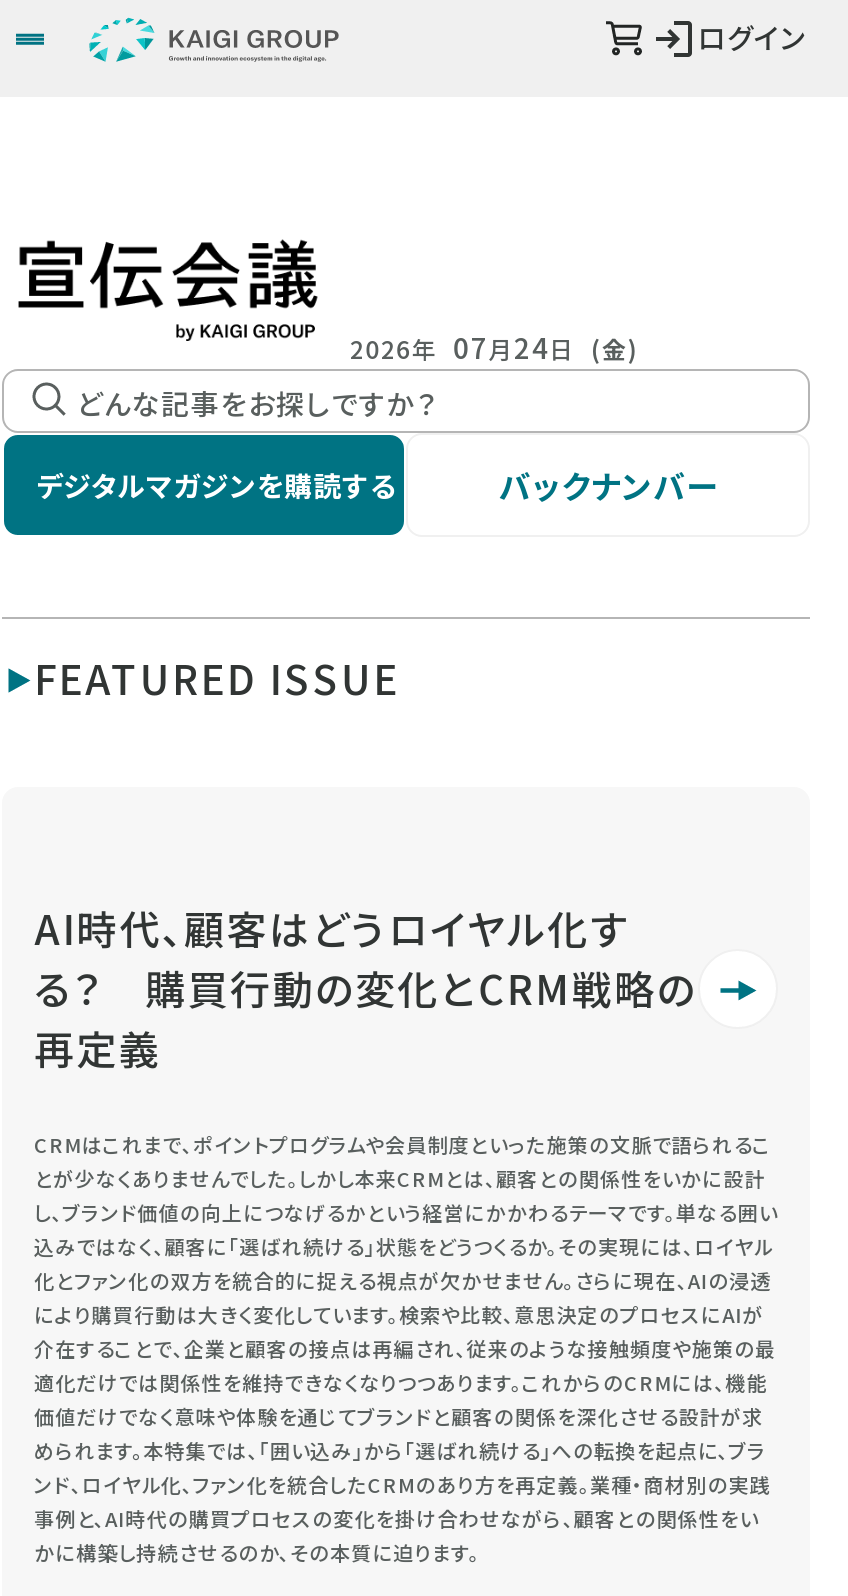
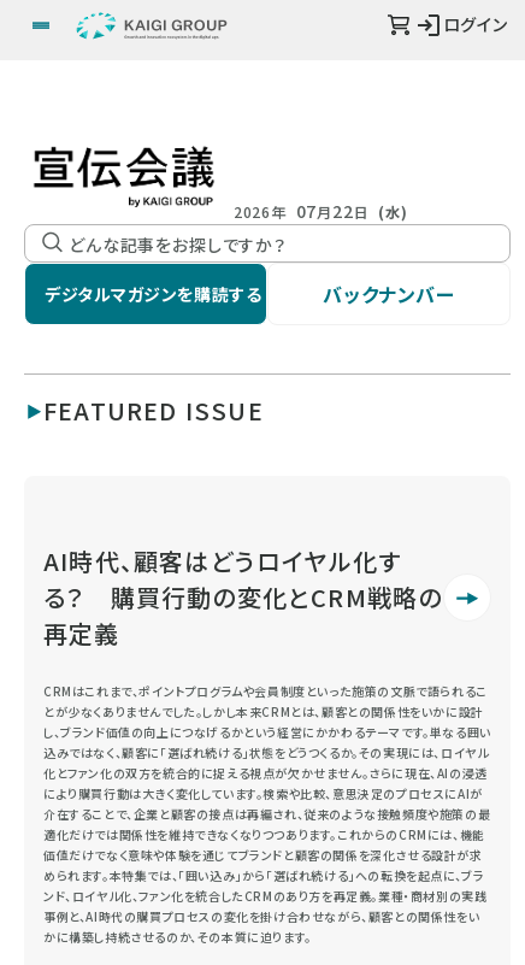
[350,327,639,367] 2026年 07月24日 (金) -> [234,199,408,223] 2026年 07月22日 (水)

